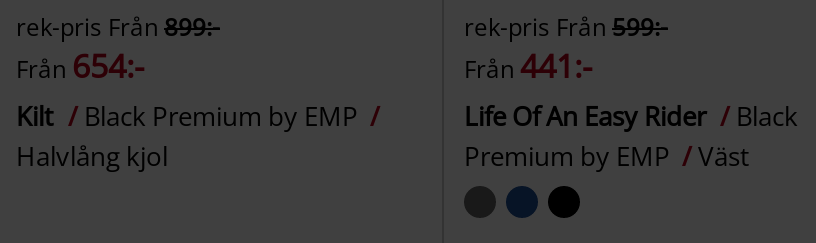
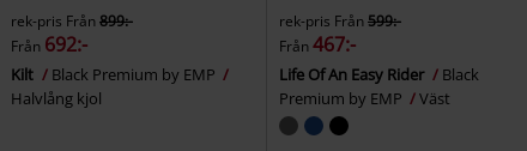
[16,43,144,87] Från 654:- -> [11,31,87,58] Från 692:-
[464,43,592,87] Från 441:- -> [279,31,356,58] Från 467:-

